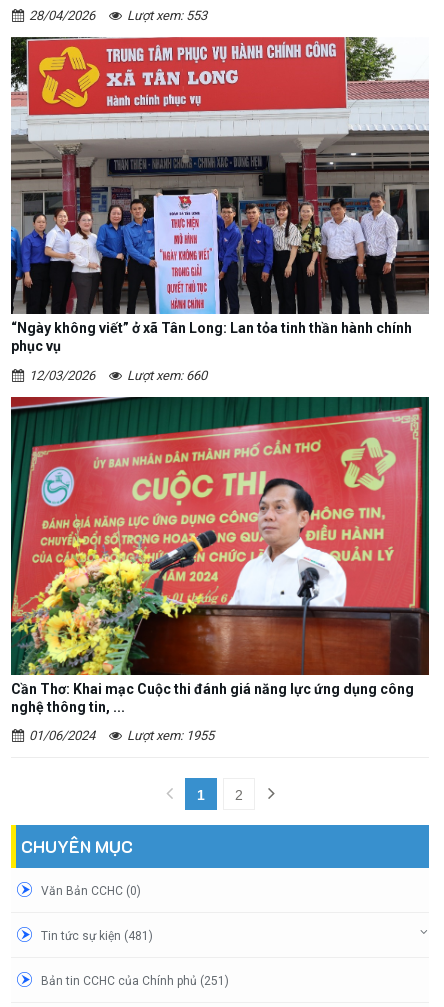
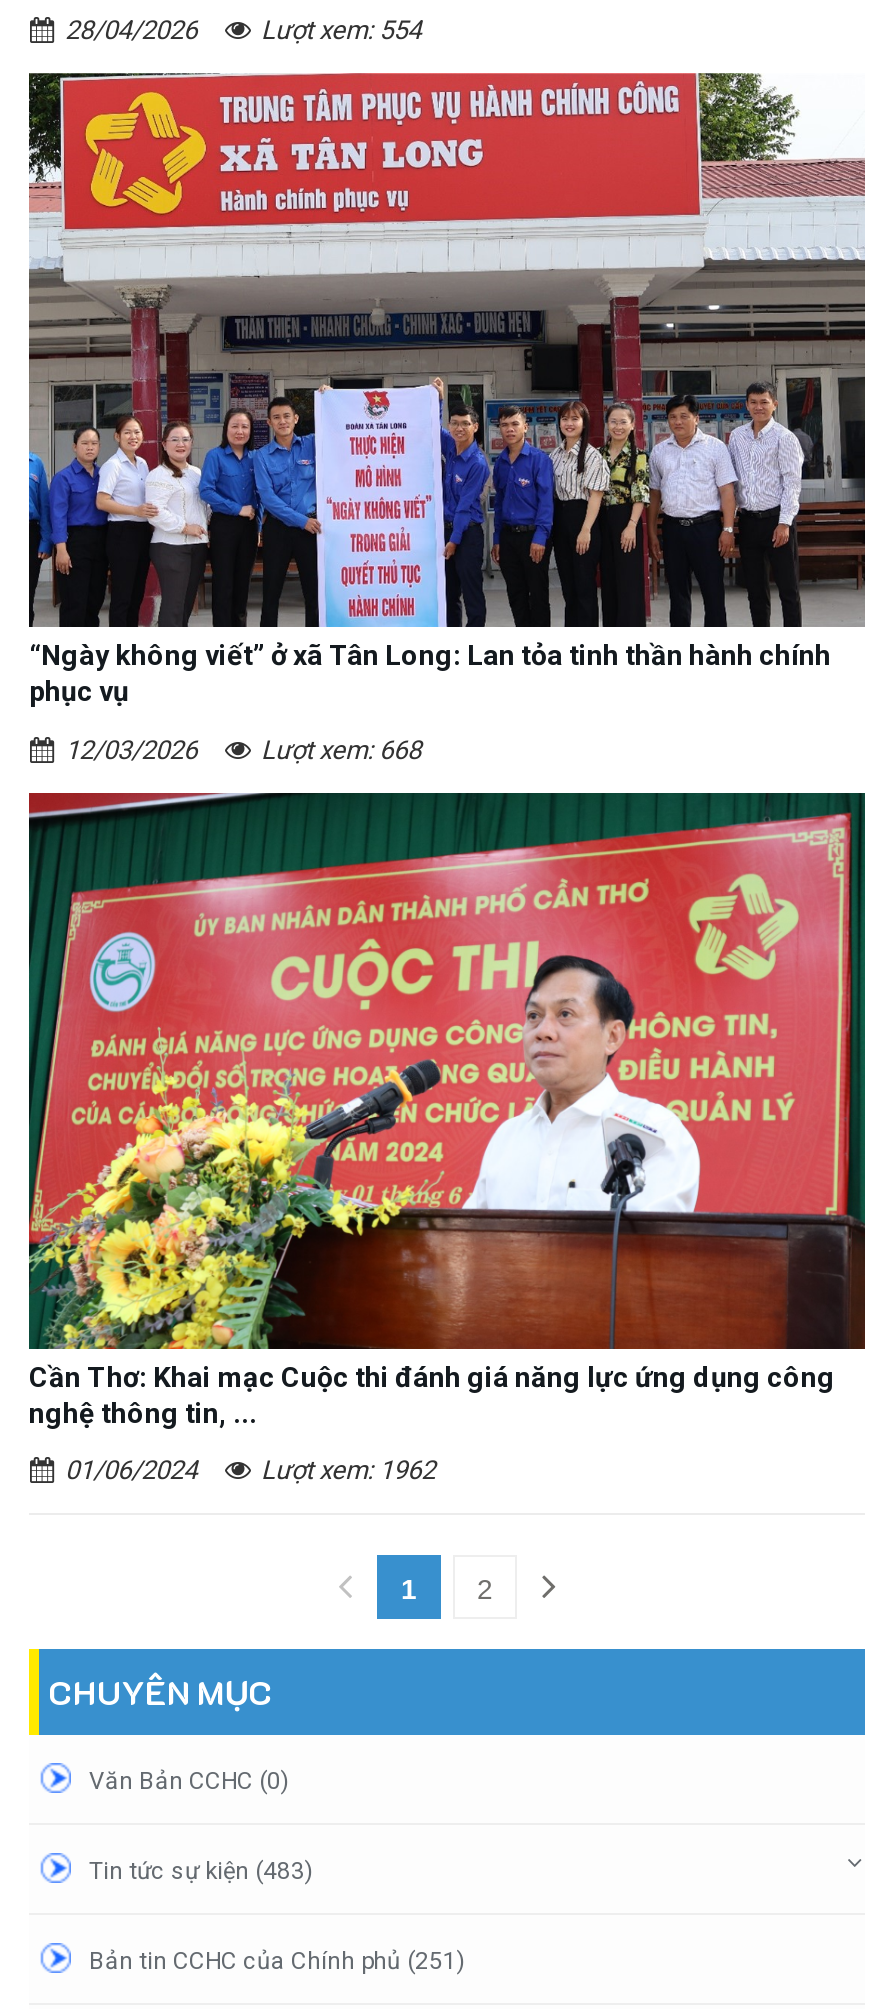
[127,7,207,22] Lượt xem: 553 -> [261,14,421,44] Lượt xem: 554
[127,368,207,383] Lượt xem: 660 -> [261,735,421,765] Lượt xem: 668
[127,728,214,743] Lượt xem: 1955 -> [261,1456,435,1486] Lượt xem: 1962
[41,929,153,943] Tin tức sự kiện (481) -> [89,1858,313,1886] Tin tức sự kiện (483)

